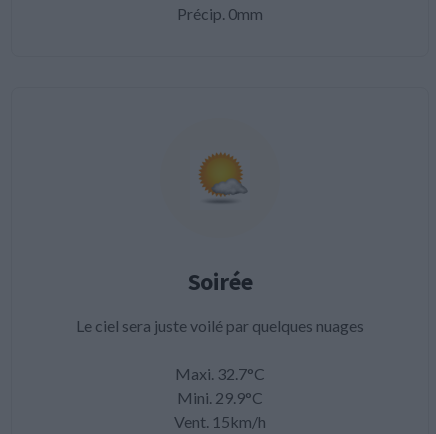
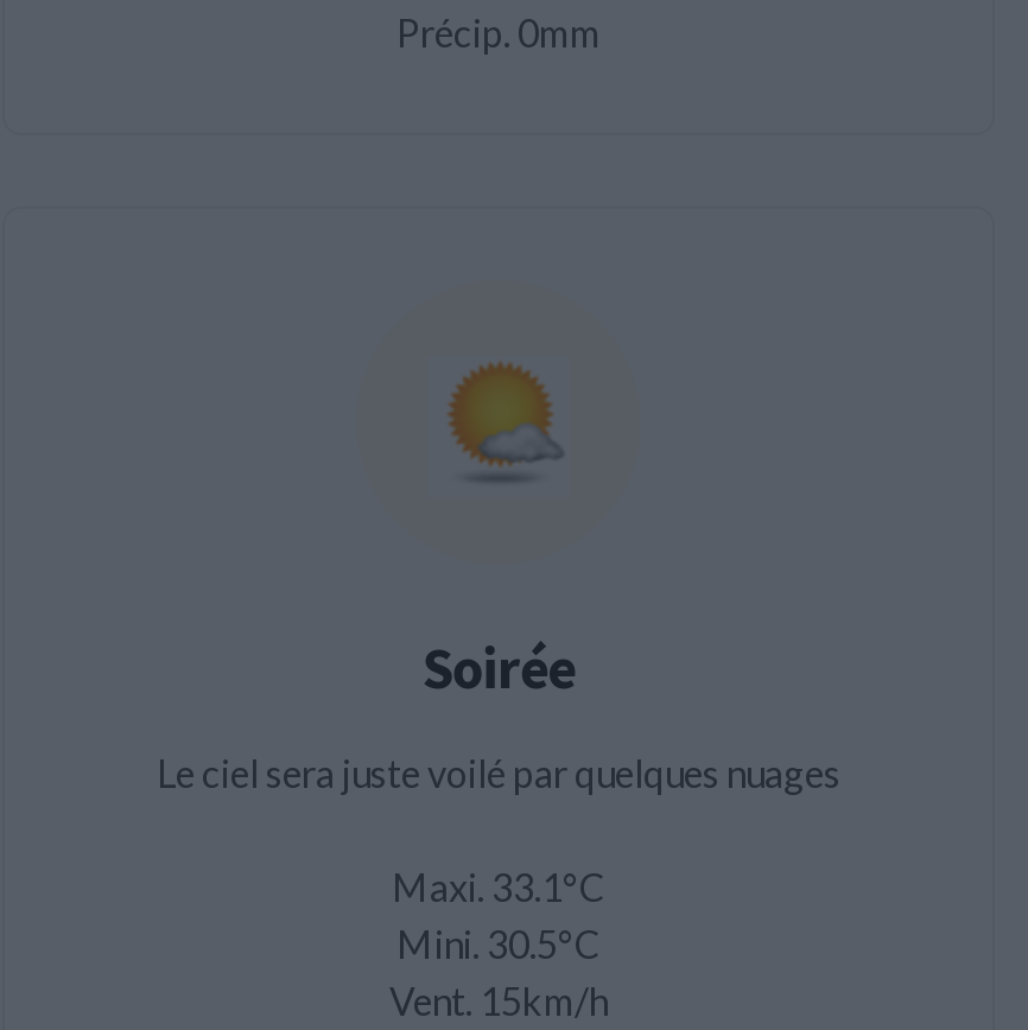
[175,364,265,383] Maxi. 32.7°C -> [392,864,605,909] Maxi. 33.1°C
[177,388,263,407] Mini. 29.9°C -> [396,921,601,966] Mini. 30.5°C

